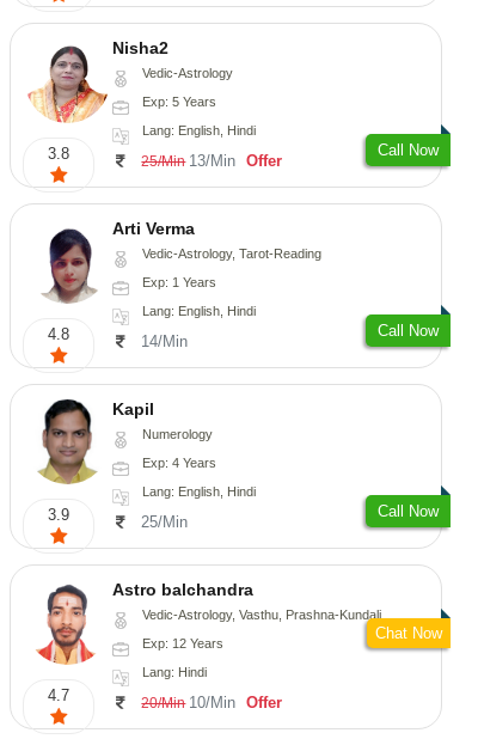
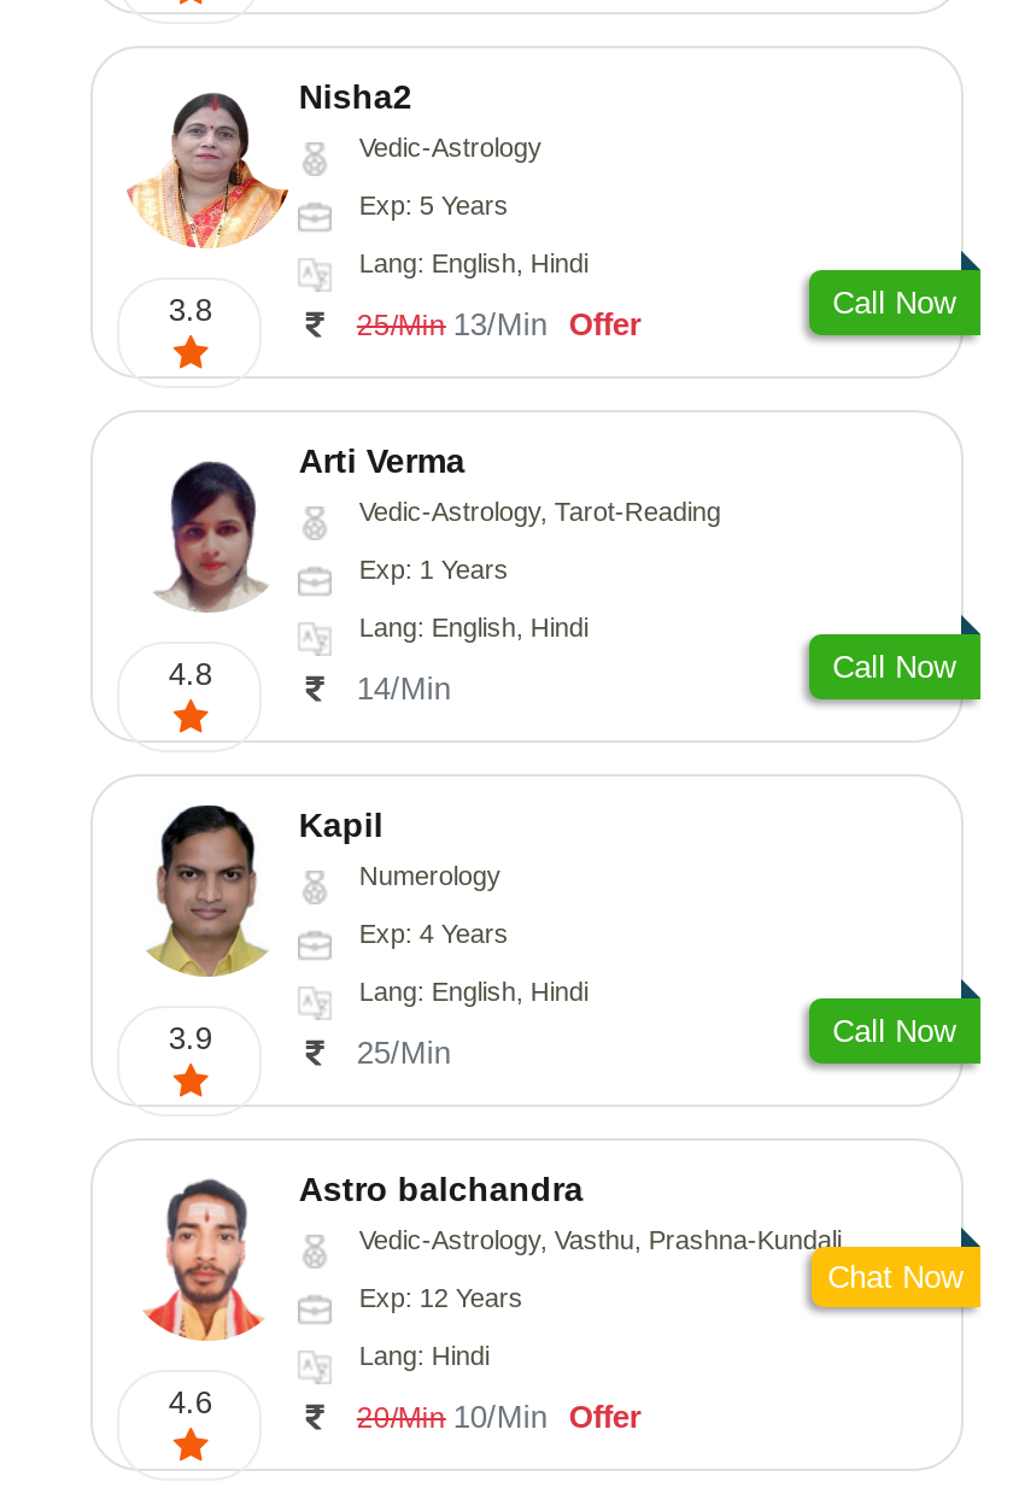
[48,686,70,704] 4.7 -> [169,1383,212,1420] 4.6

